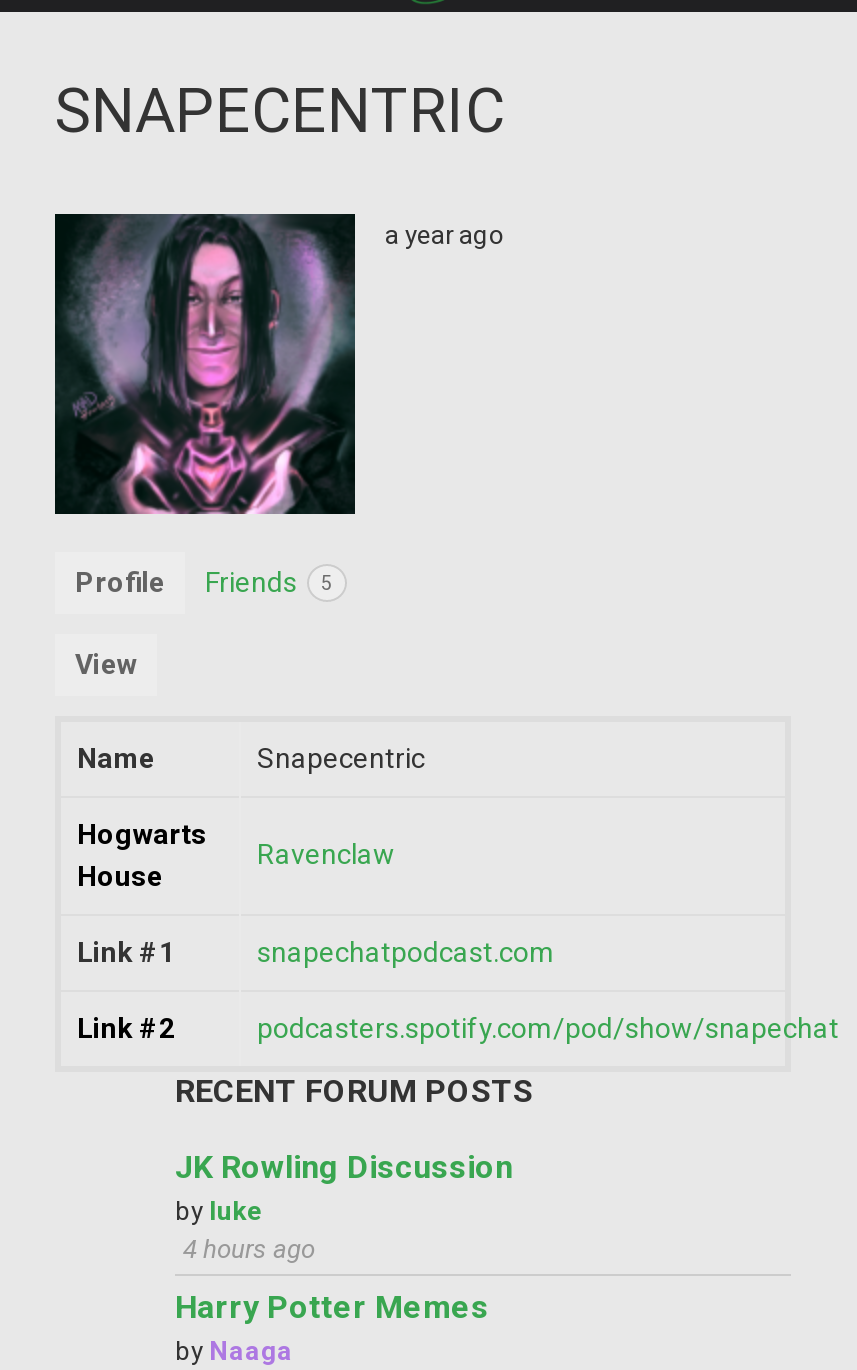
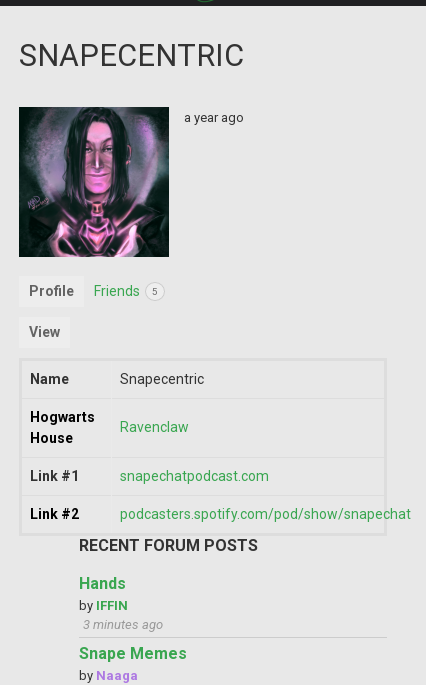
[175,1148,513,1264] JK Rowling Discussion | by luke | 4 hours ago -> [79,574,163,632] Hands | by IFFIN | 3 minutes ago
[175,1288,489,1326] Harry Potter Memes -> [79,644,187,663] Snape Memes

